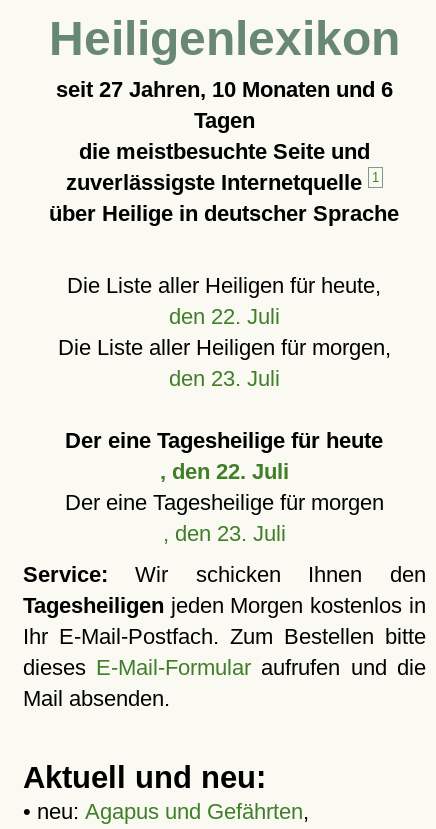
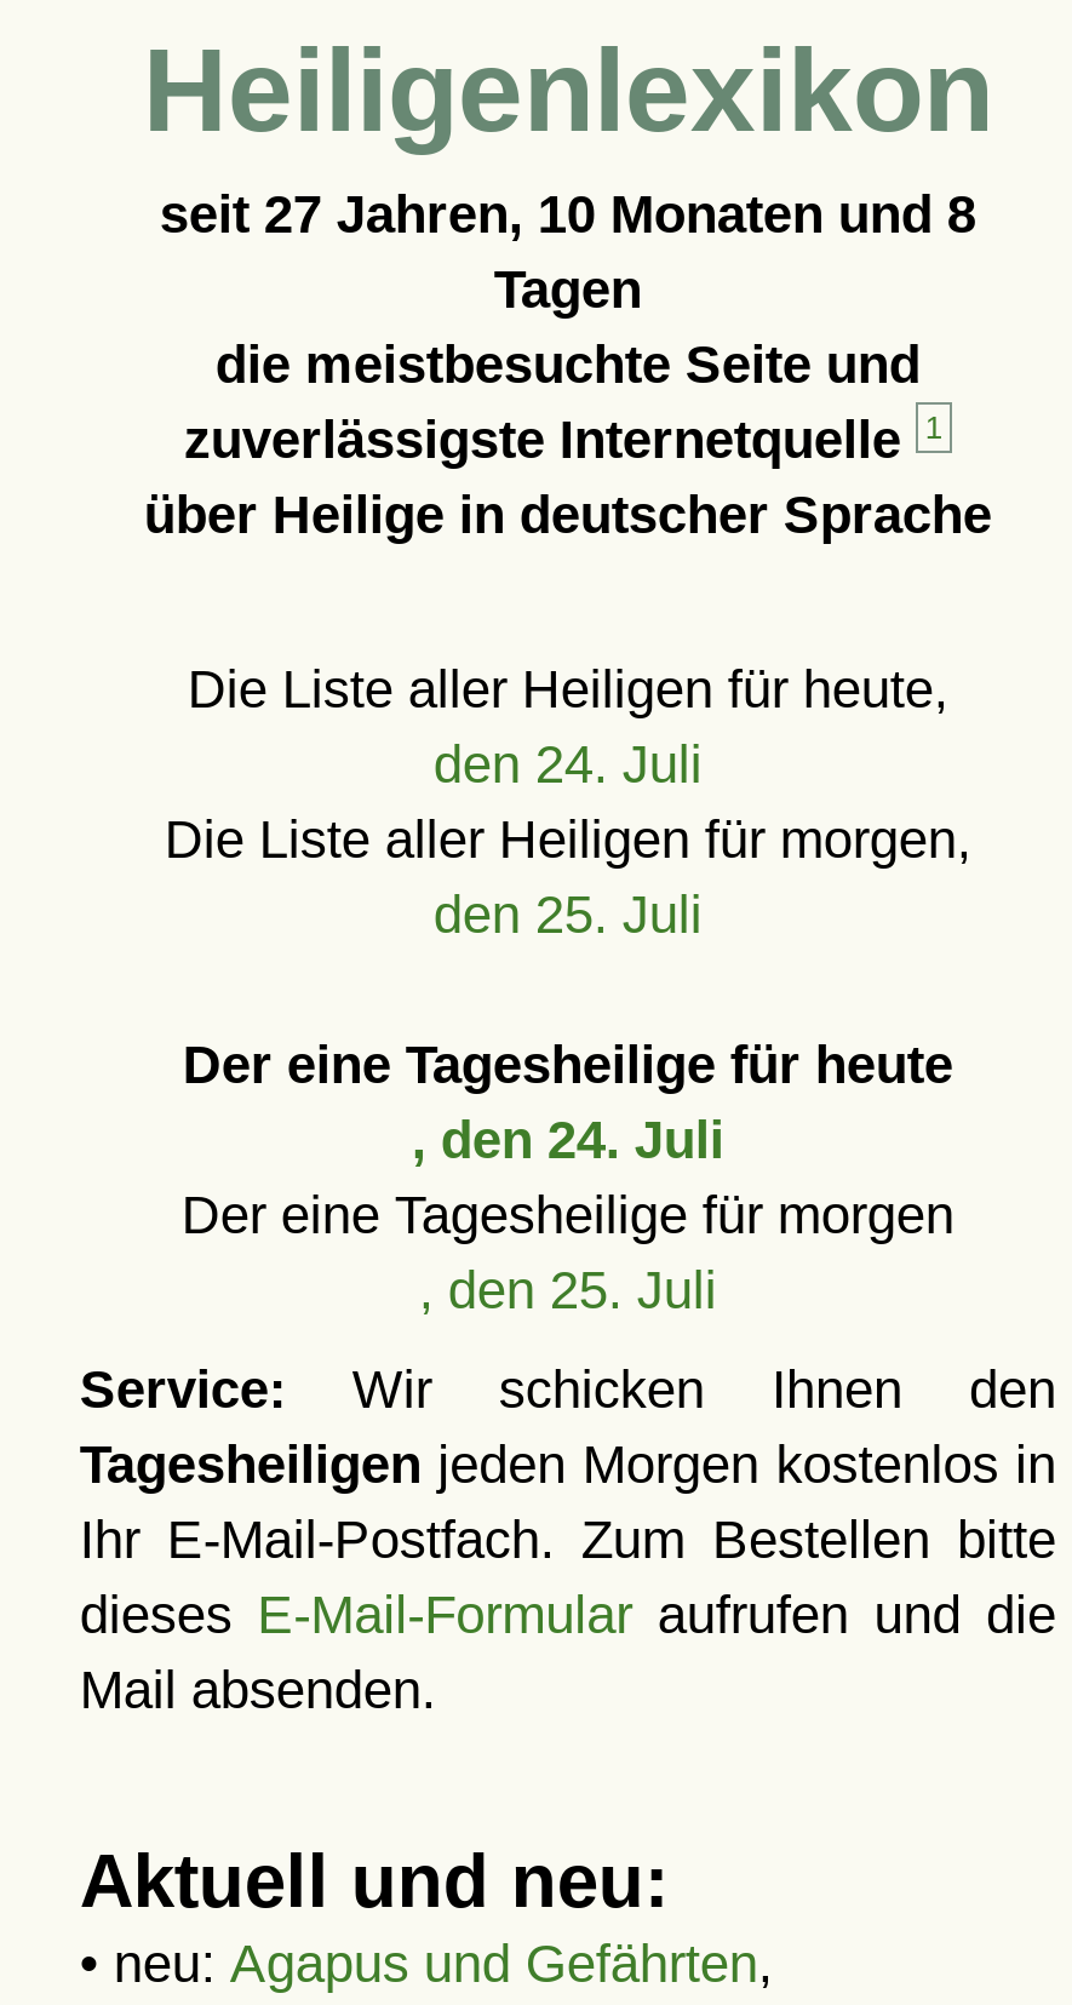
[56,77,393,102] seit 27 Jahren, 10 Monaten und 6 -> [160,184,976,245] seit 27 Jahren, 10 Monaten und 8
[169,304,280,329] den 22. Juli -> [433,734,702,795] den 24. Juli
[169,366,280,391] den 23. Juli -> [433,884,702,945] den 25. Juli
[160,459,289,484] , den 22. Juli -> [412,1110,724,1170] , den 24. Juli
[163,521,286,546] , den 23. Juli -> [419,1260,717,1321] , den 25. Juli

